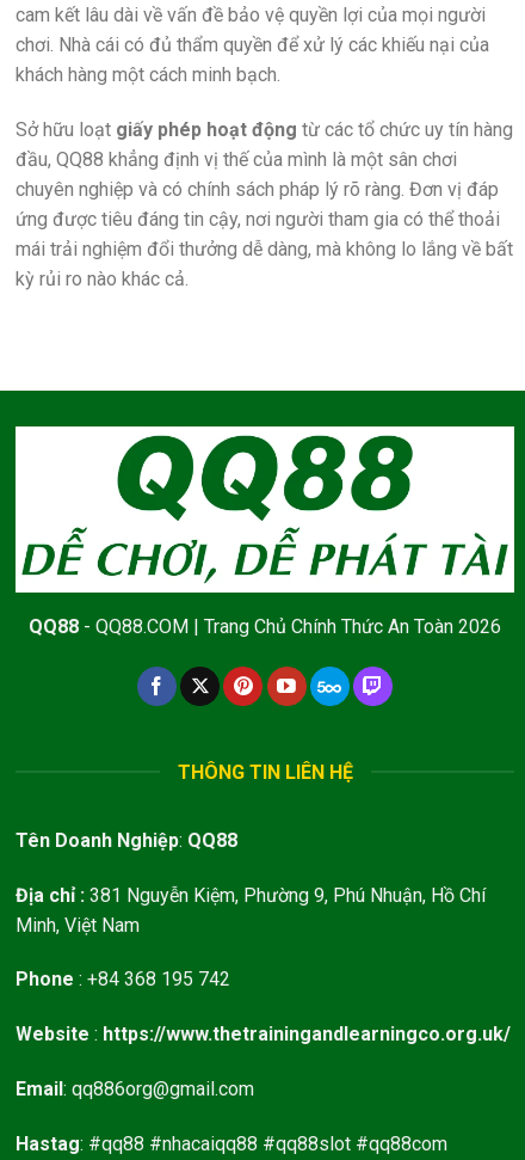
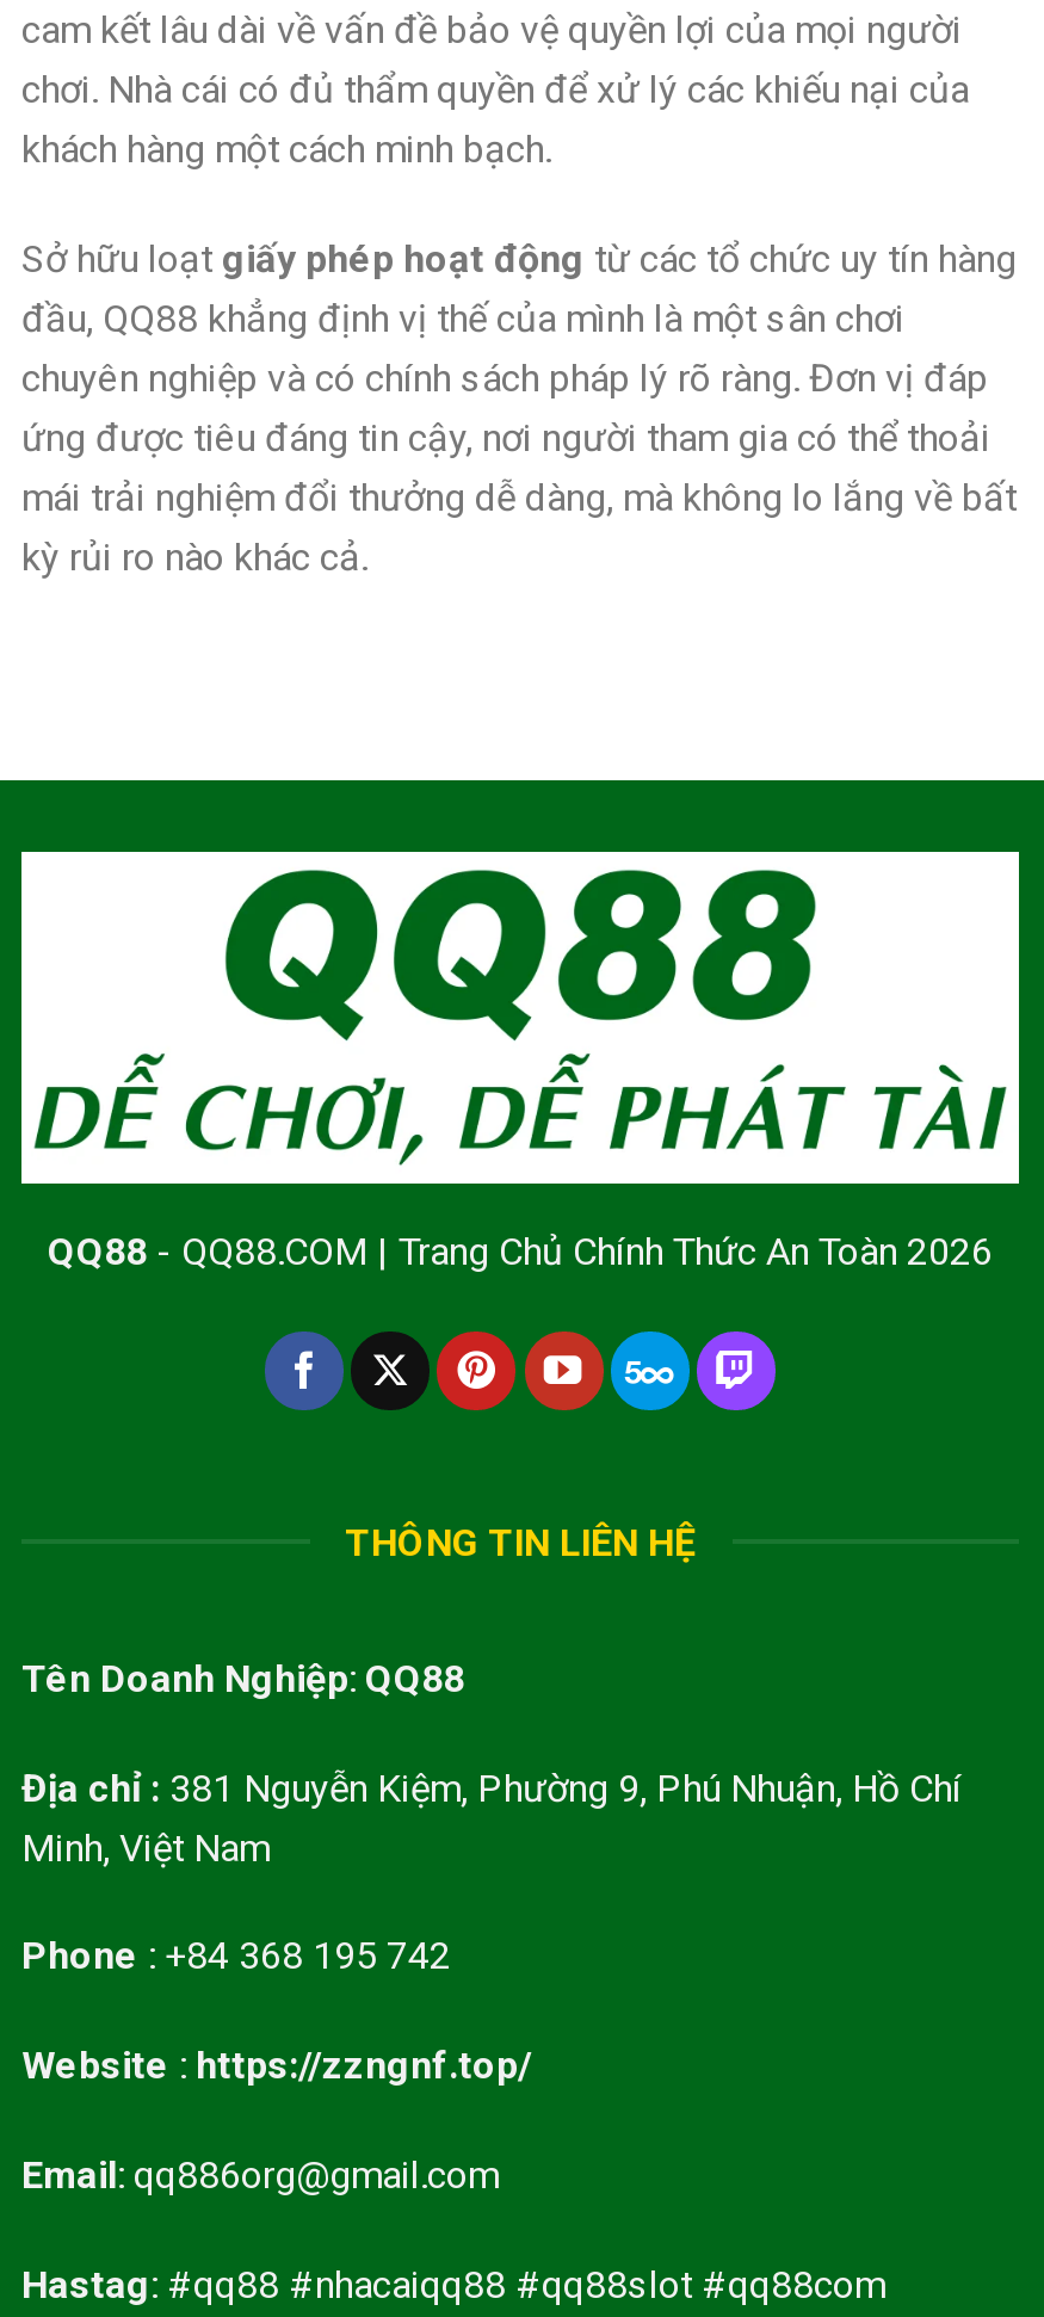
[16,1023,511,1046] Website: https://www.thetrainingandlearningco.org.uk/ -> [21,2043,532,2088] Website: https://zzngnf.top/

